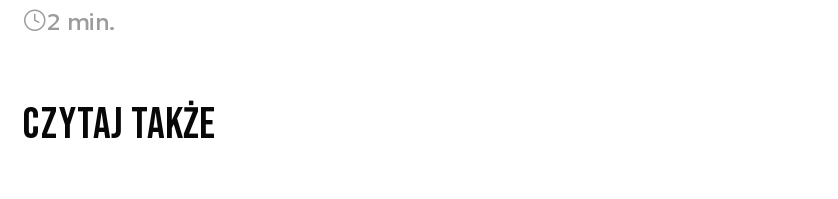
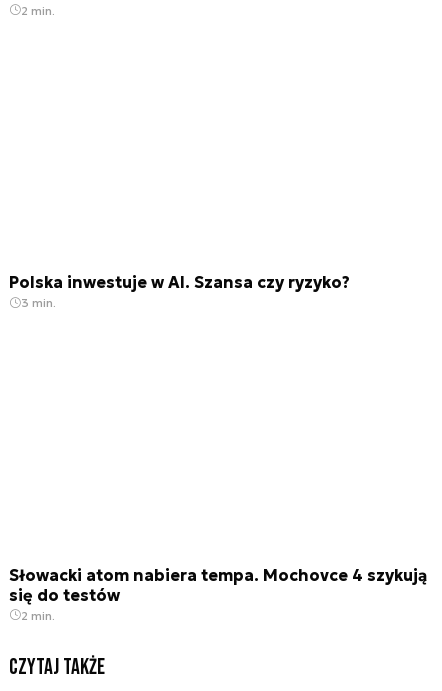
none -> [9,272,350,310] Polska inwestuje w AI. Szansa czy ryzyko? | 3 min.
none -> [9,565,427,623] Słowacki atom nabiera tempa. Mochovce 4 szykują | się do testów | 2 min.

